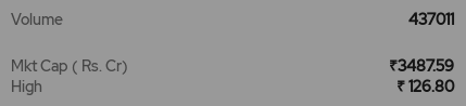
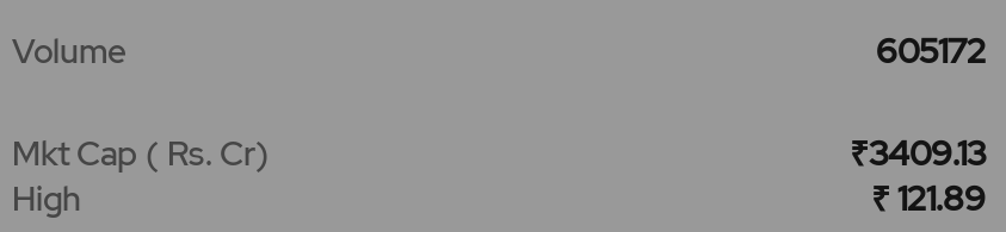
[408,10,454,29] 437011 -> [876,30,986,73] 605172
[389,56,454,76] ₹3487.59 -> [850,132,986,175] ₹3409.13
[396,77,454,96] ₹ 126.80 -> [871,177,986,220] ₹ 121.89

